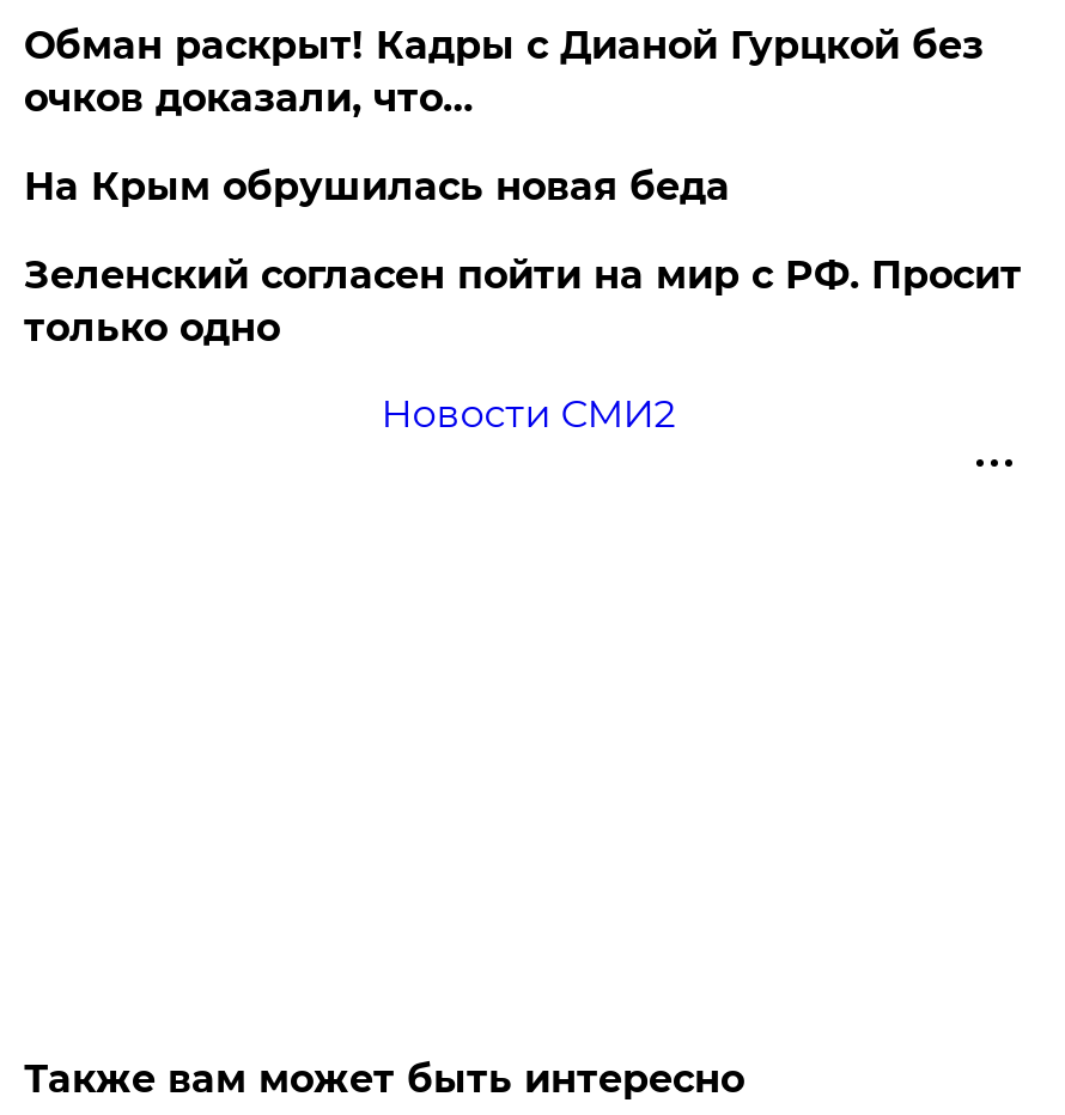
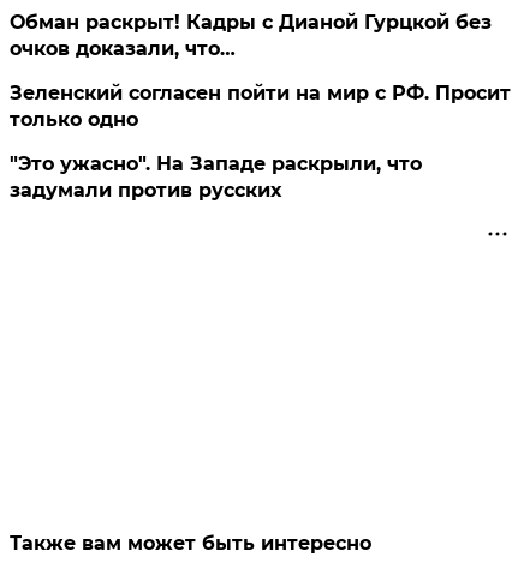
[24,164,730,209] На Крым обрушилась новая беда -> none
moved [24,252,1022,351] -> [10,82,511,131]: Зеленский согласен пойти на мир с РФ. Просит | только одно
[381,391,675,437] Новости СМИ2 -> [10,152,422,202] "Это ужасно". На Западе раскрыли, что | задумали против русских

